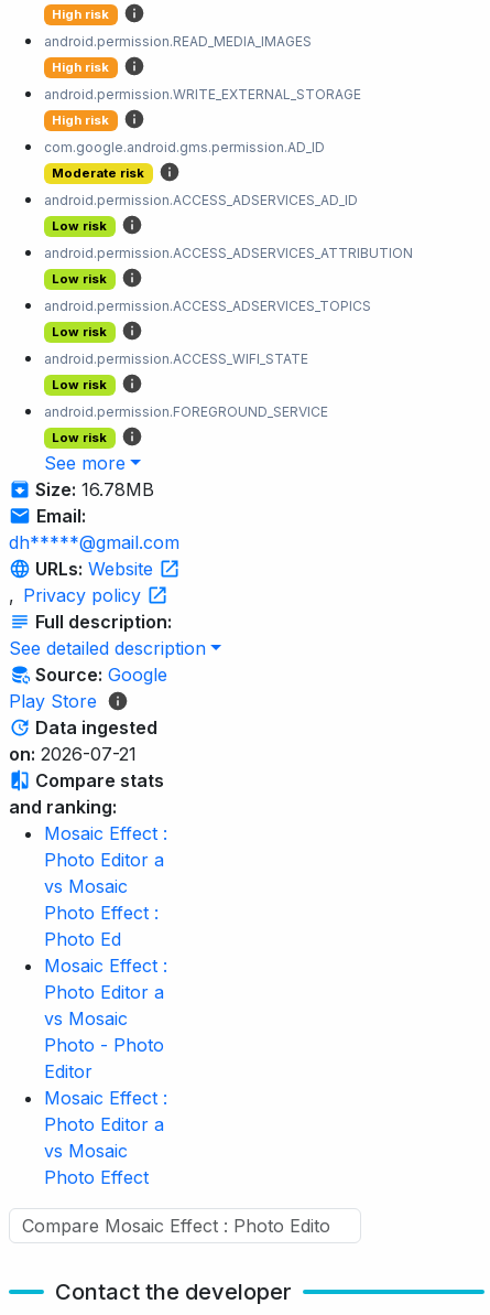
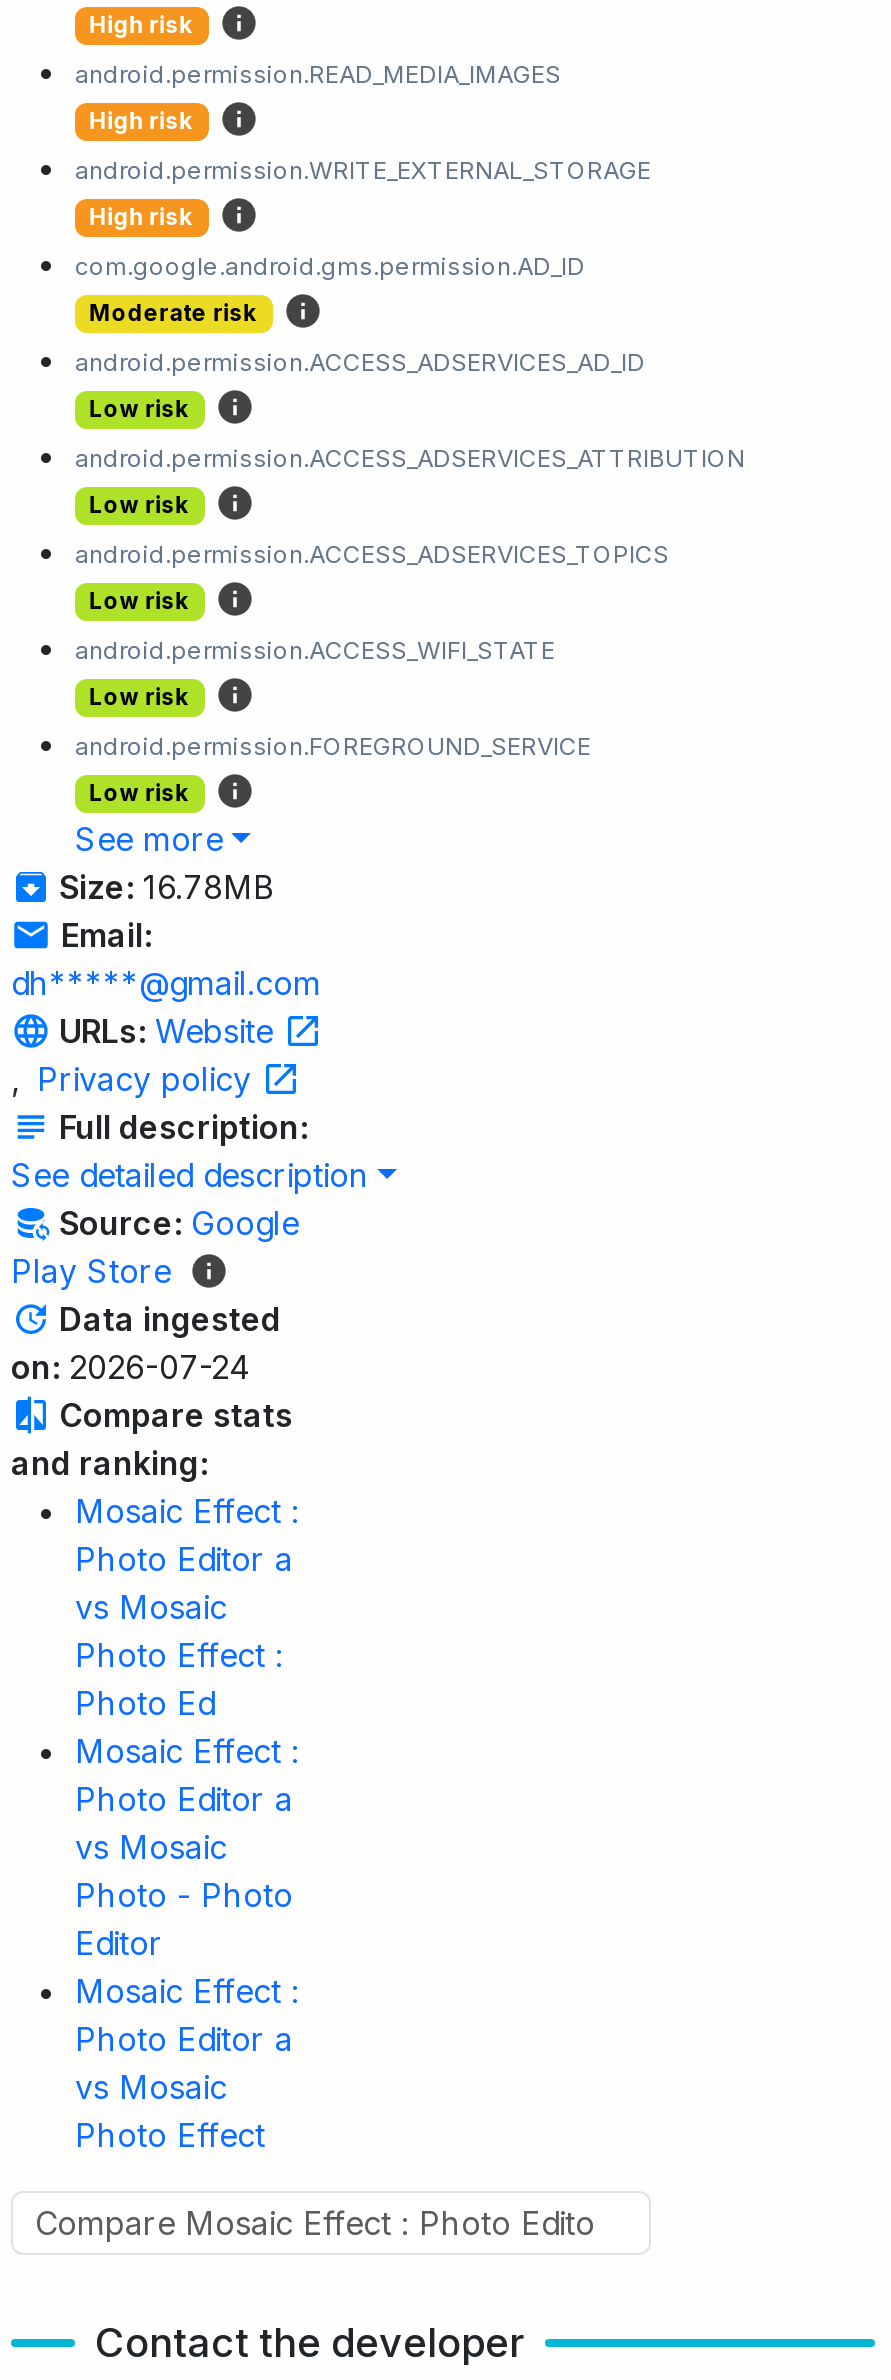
[9,743,137,765] on: 2026-07-21 -> [11,1347,251,1387] on: 2026-07-24

